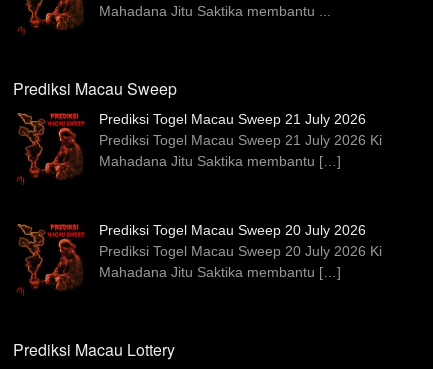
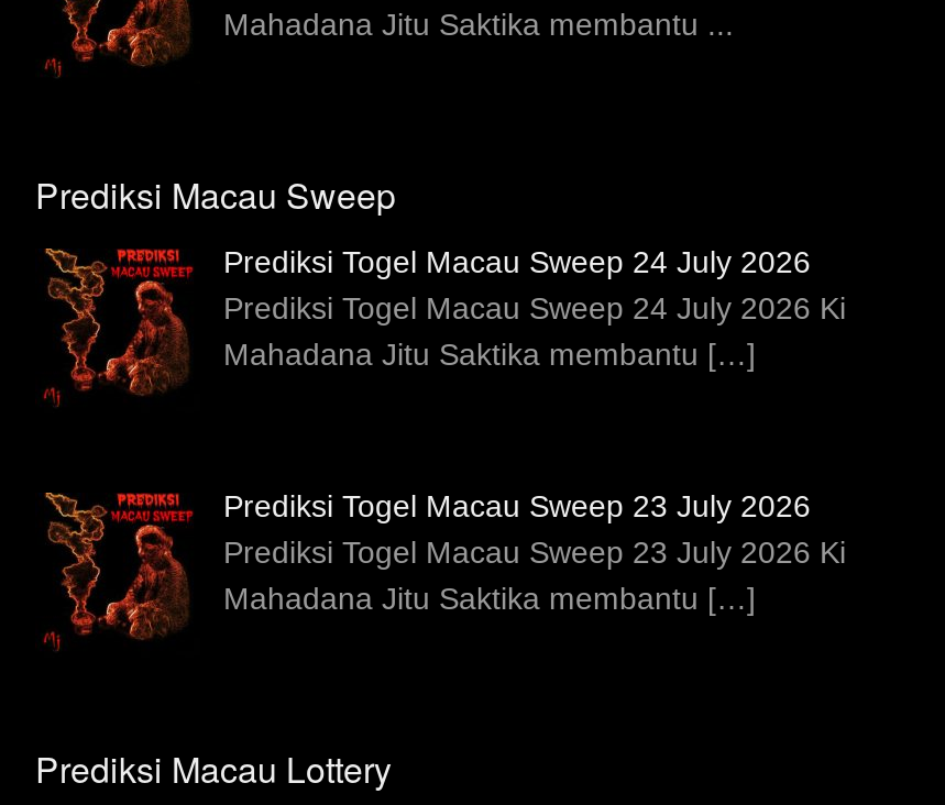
[98,111,365,127] Prediksi Togel Macau Sweep 21 July 2026 -> [223,245,811,280] Prediksi Togel Macau Sweep 24 July 2026
[98,132,381,148] Prediksi Togel Macau Sweep 21 July 2026 Ki -> [223,291,846,326] Prediksi Togel Macau Sweep 24 July 2026 Ki
[98,222,365,238] Prediksi Togel Macau Sweep 20 July 2026 -> [223,488,811,523] Prediksi Togel Macau Sweep 23 July 2026
[98,243,381,259] Prediksi Togel Macau Sweep 20 July 2026 Ki -> [223,534,846,569] Prediksi Togel Macau Sweep 23 July 2026 Ki

